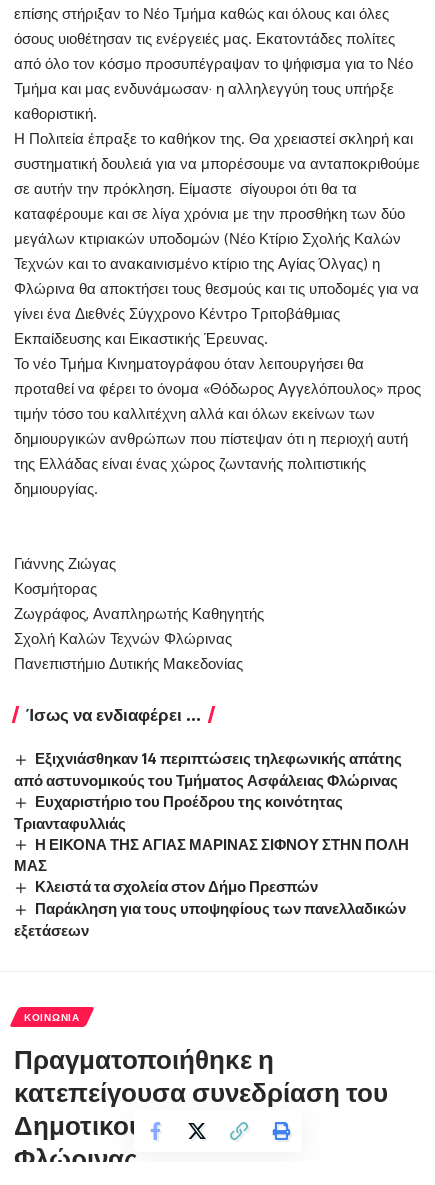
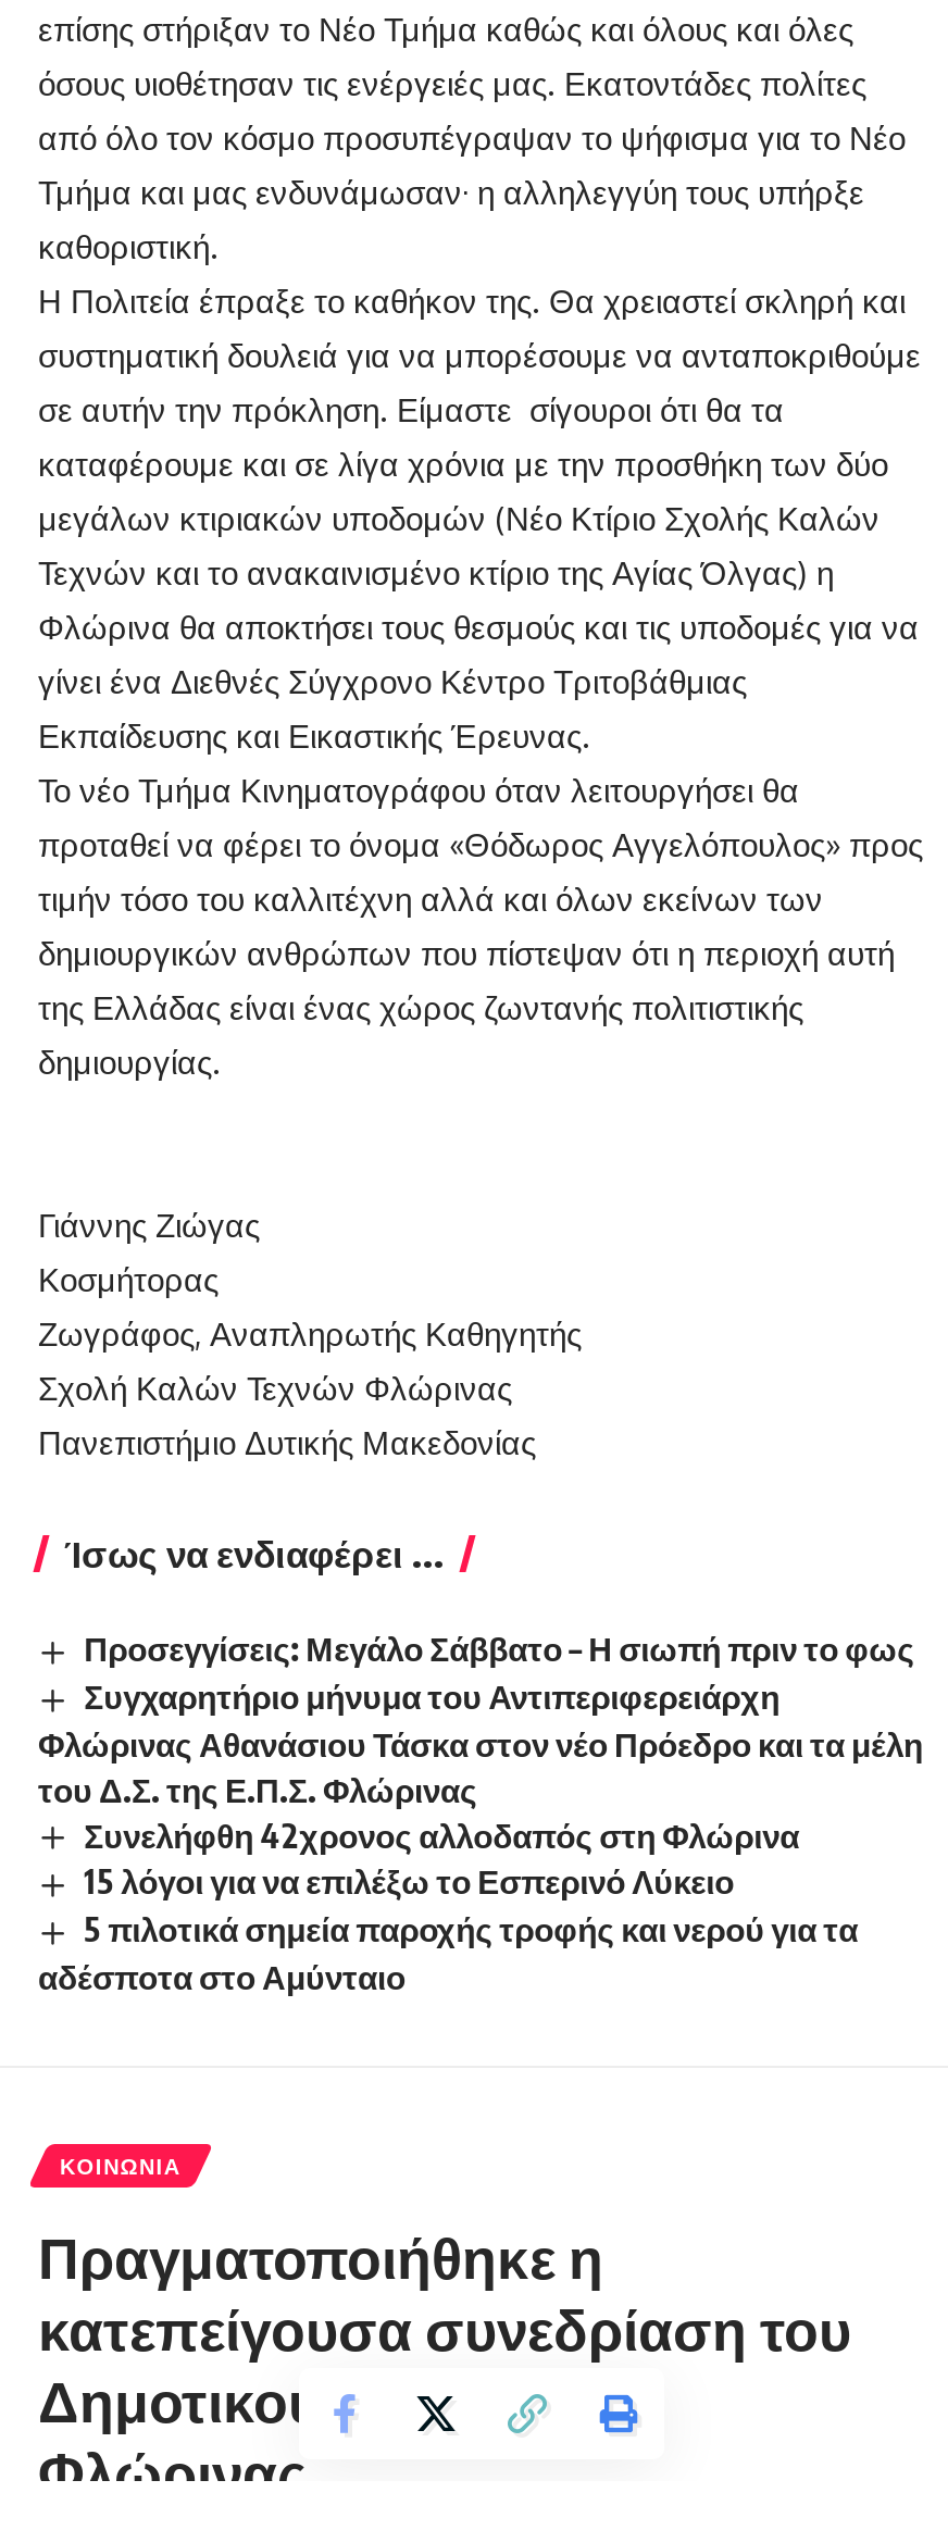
[14,749,409,939] Εξιχνιάσθηκαν 14 περιπτώσεις τηλεφωνικής απάτης | από αστυνομικούς του Τμήματος Ασφάλειας Φλώρινας | Ευχαριστήριο του Προέδρου της κοινότητας | Τριανταφυλλιάς | Η ΕΙΚΟΝΑ ΤΗΣ ΑΓΙΑΣ ΜΑΡΙΝΑΣ ΣΙΦΝΟΥ ΣΤΗΝ ΠΟΛΗ | ΜΑΣ | Κλειστά τα σχολεία στον Δήμο Πρεσπών | Παράκληση για τους υποψηφίους των πανελλαδικών | εξετάσεων -> [38,1628,923,1997] Προσεγγίσεις: Μεγάλο Σάββατο – Η σιωπή πριν το φως | Συγχαρητήριο μήνυμα του Αντιπεριφερειάρχη | Φλώρινας Αθανάσιου Τάσκα στον νέο Πρόεδρο και τα μέλη | του Δ.Σ. της Ε.Π.Σ. Φλώρινας | Συνελήφθη 42χρονος αλλοδαπός στη Φλώρινα | 15 λόγοι για να επιλέξω το Εσπερινό Λύκειο | 5 πιλοτικά σημεία παροχής τροφής και νερού για τα | αδέσποτα στο Αμύνταιο

